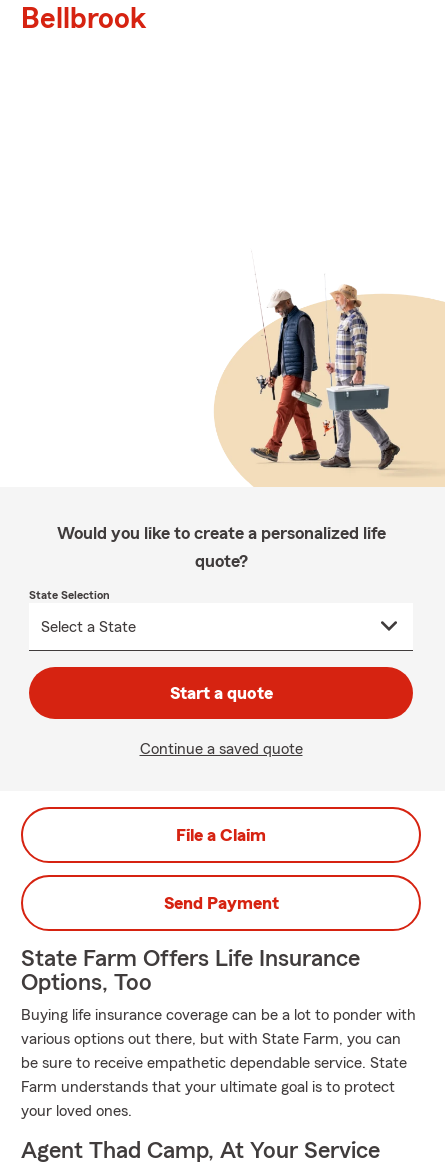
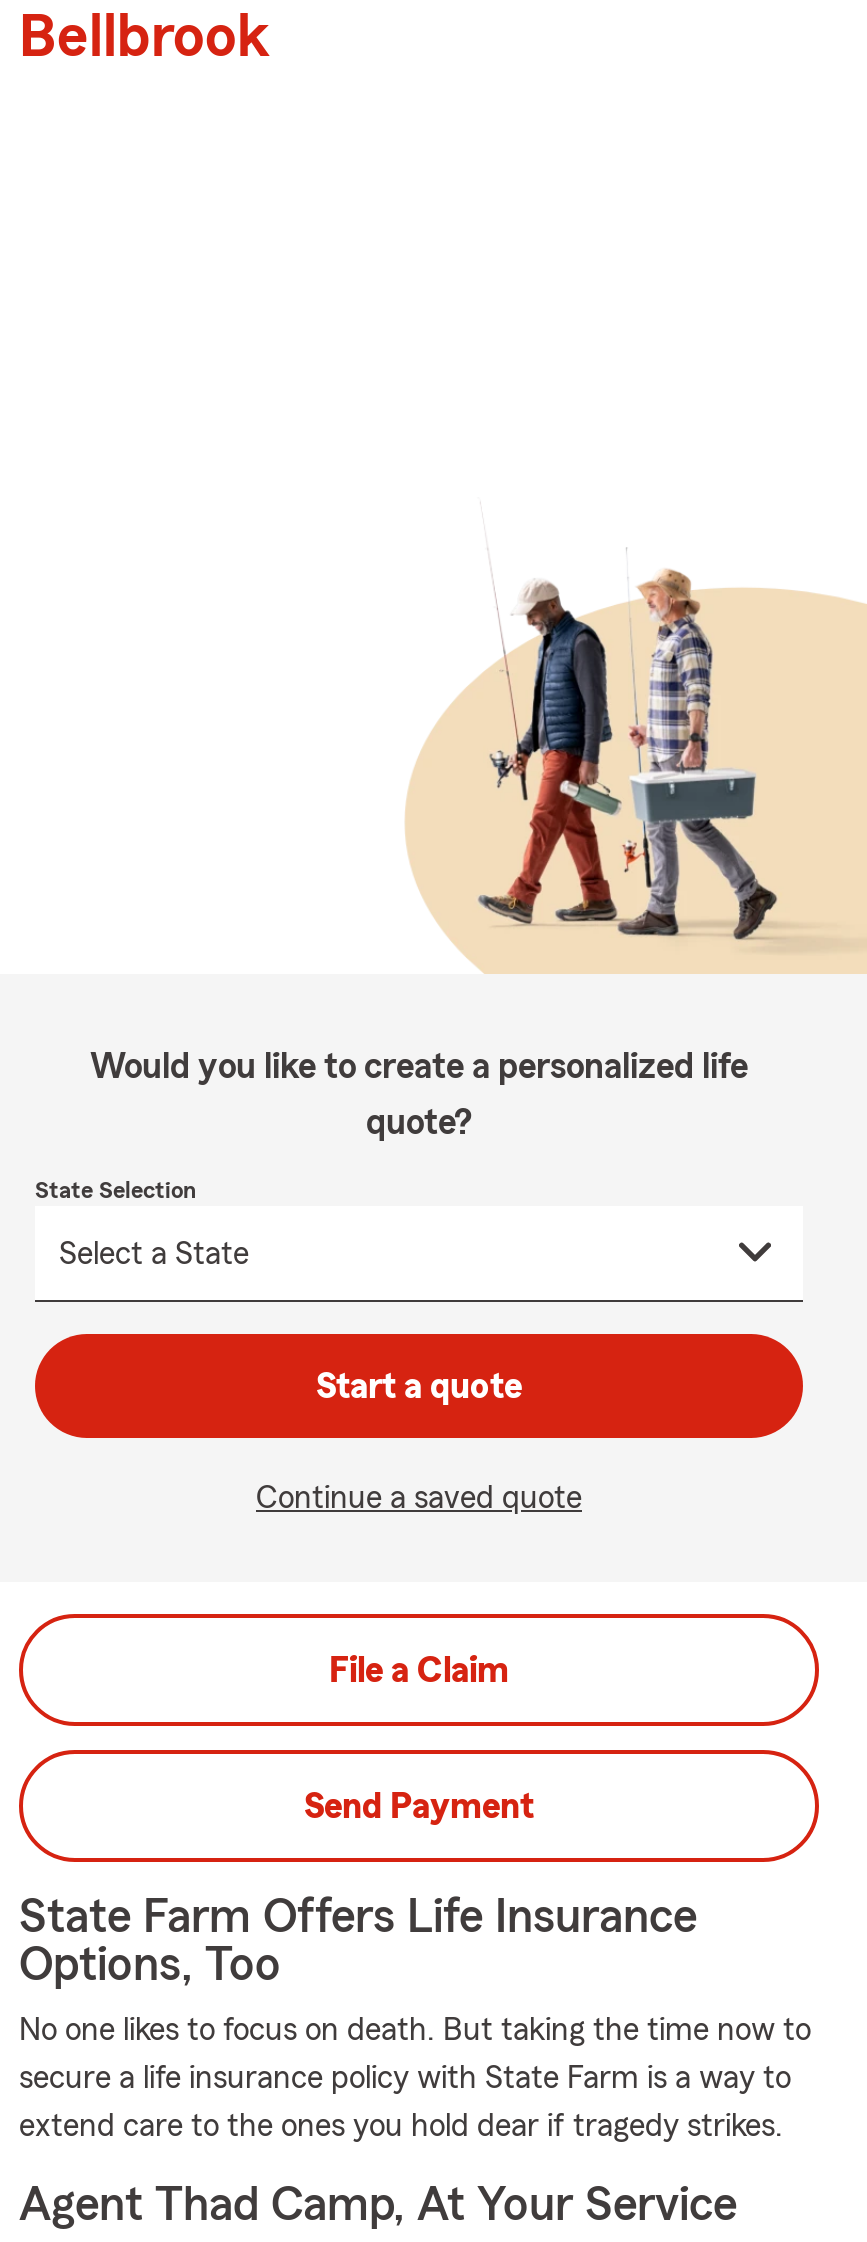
[21,1007,416,1119] Buying life insurance coverage can be a lot to ponder with | various options out there, but with State Farm, you can | be sure to receive empathetic dependable service. State | Farm understands that your ultimate goal is to protect | your loved ones. -> [19,2014,811,2142] No one likes to focus on death. But taking the time now to | secure a life insurance policy with State Farm is a way to | extend care to the ones you hold dear if tragedy strikes.

